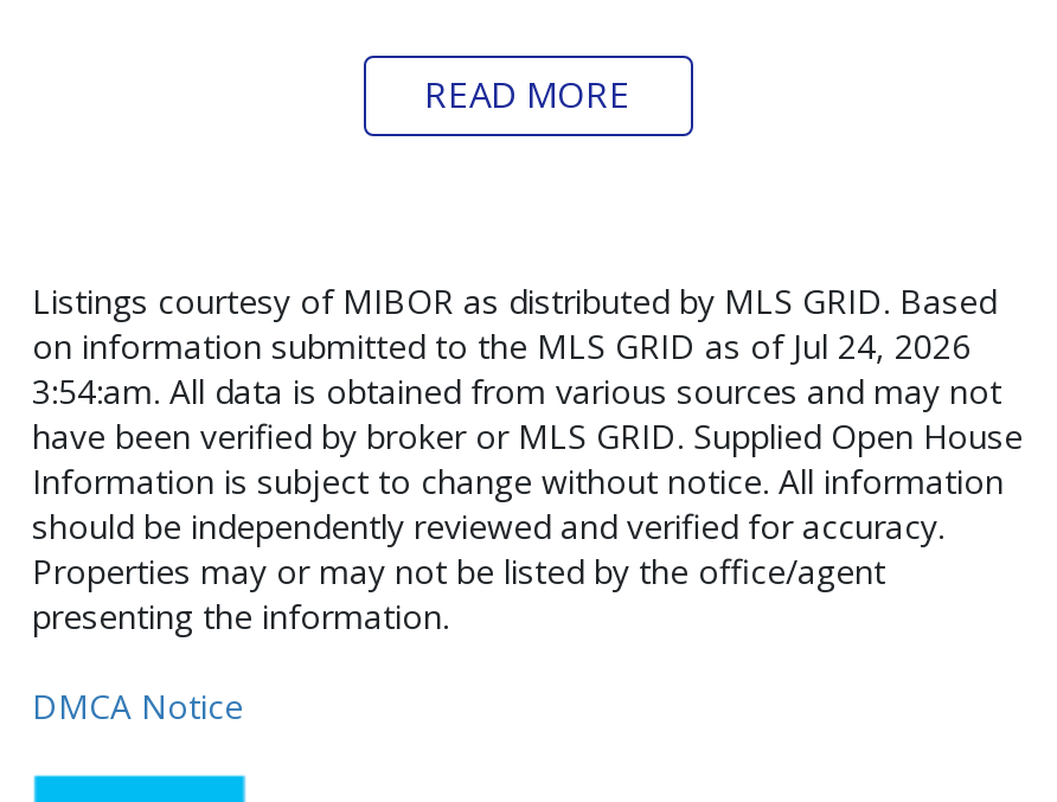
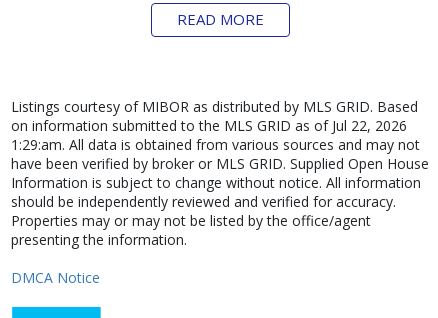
[32,323,970,368] on information submitted to the MLS GRID as of Jul 24, 2026 -> [11,116,407,135] on information submitted to the MLS GRID as of Jul 22, 2026
[32,368,1001,413] 3:54:am. All data is obtained from various sources and may not -> [11,135,420,154] 1:29:am. All data is obtained from various sources and may not

